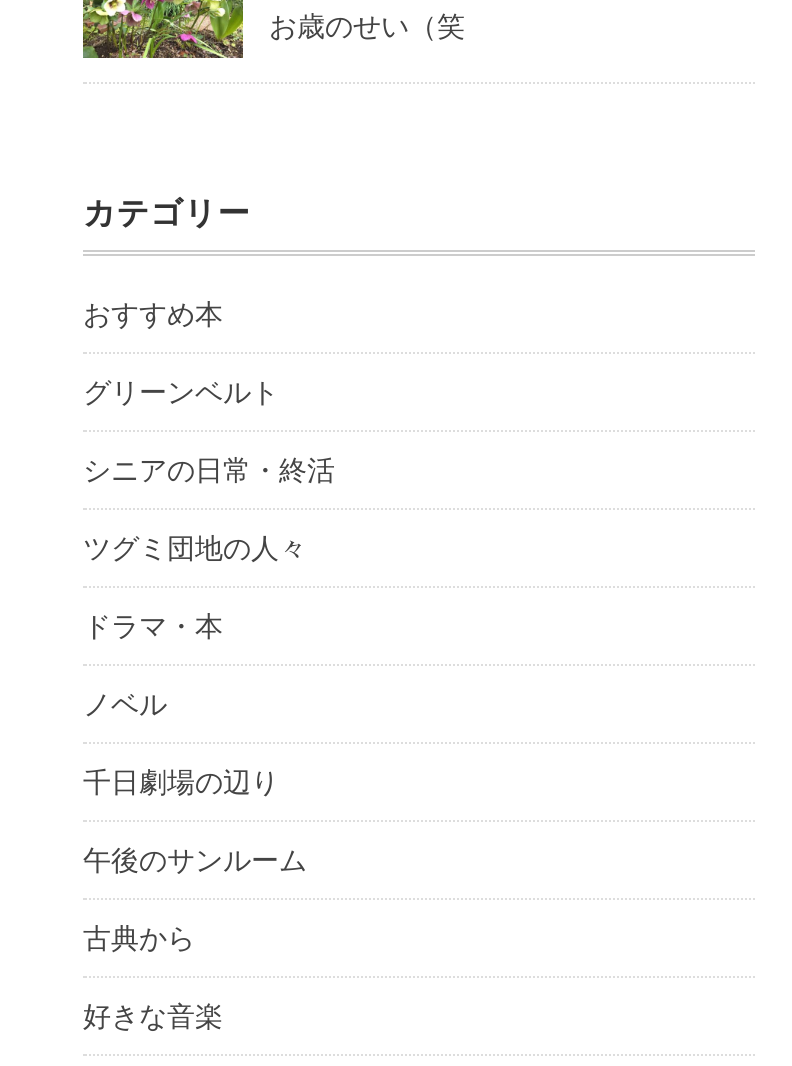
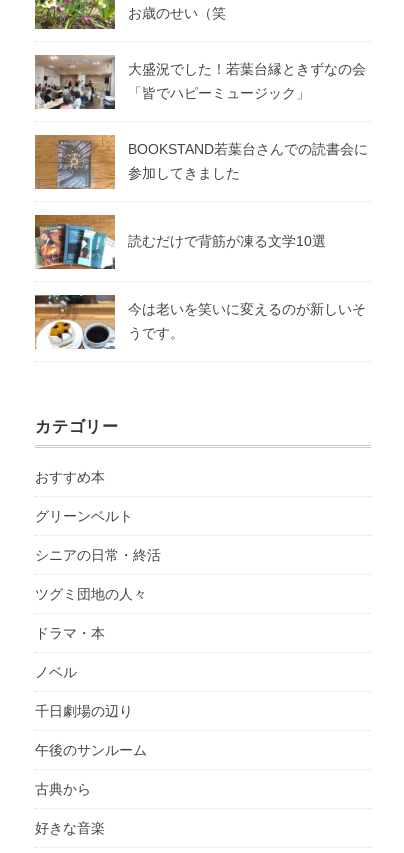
none -> [34,54,368,181] [image] | 大盛況でした！若葉台縁ときずなの会 | 「皆でハピーミュージック」 | BOOKSTAND若葉台さんでの読書会に | 参加してきました
none -> [34,214,326,270] [image] | 読むだけで背筋が凍る文学10選
none -> [34,294,366,350] [image] | 今は老いを笑いに変えるのが新しいそ | うです。
none -> [34,134,115,190] [image]

